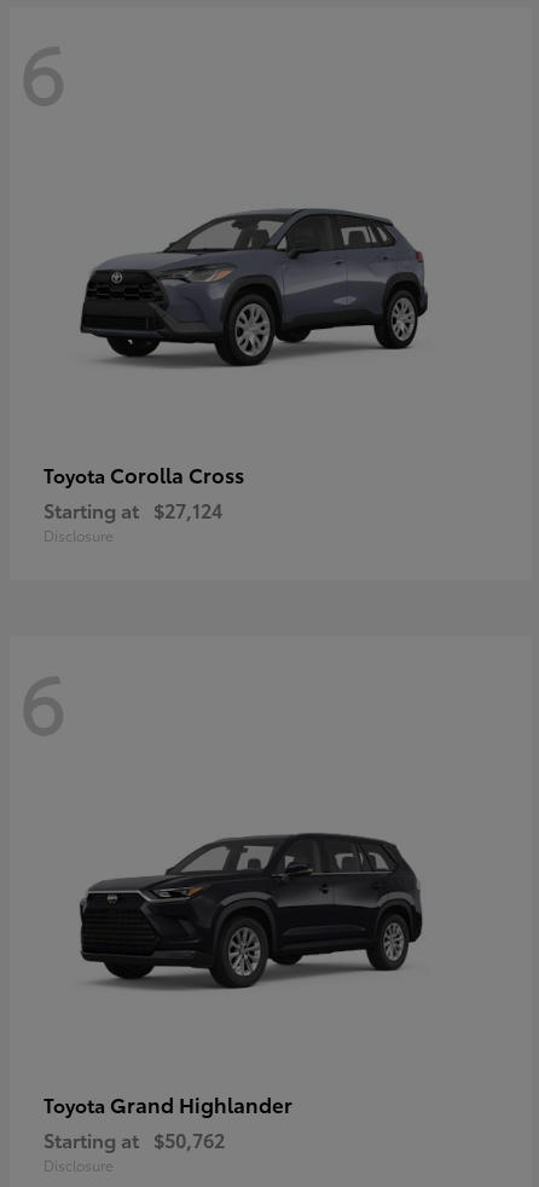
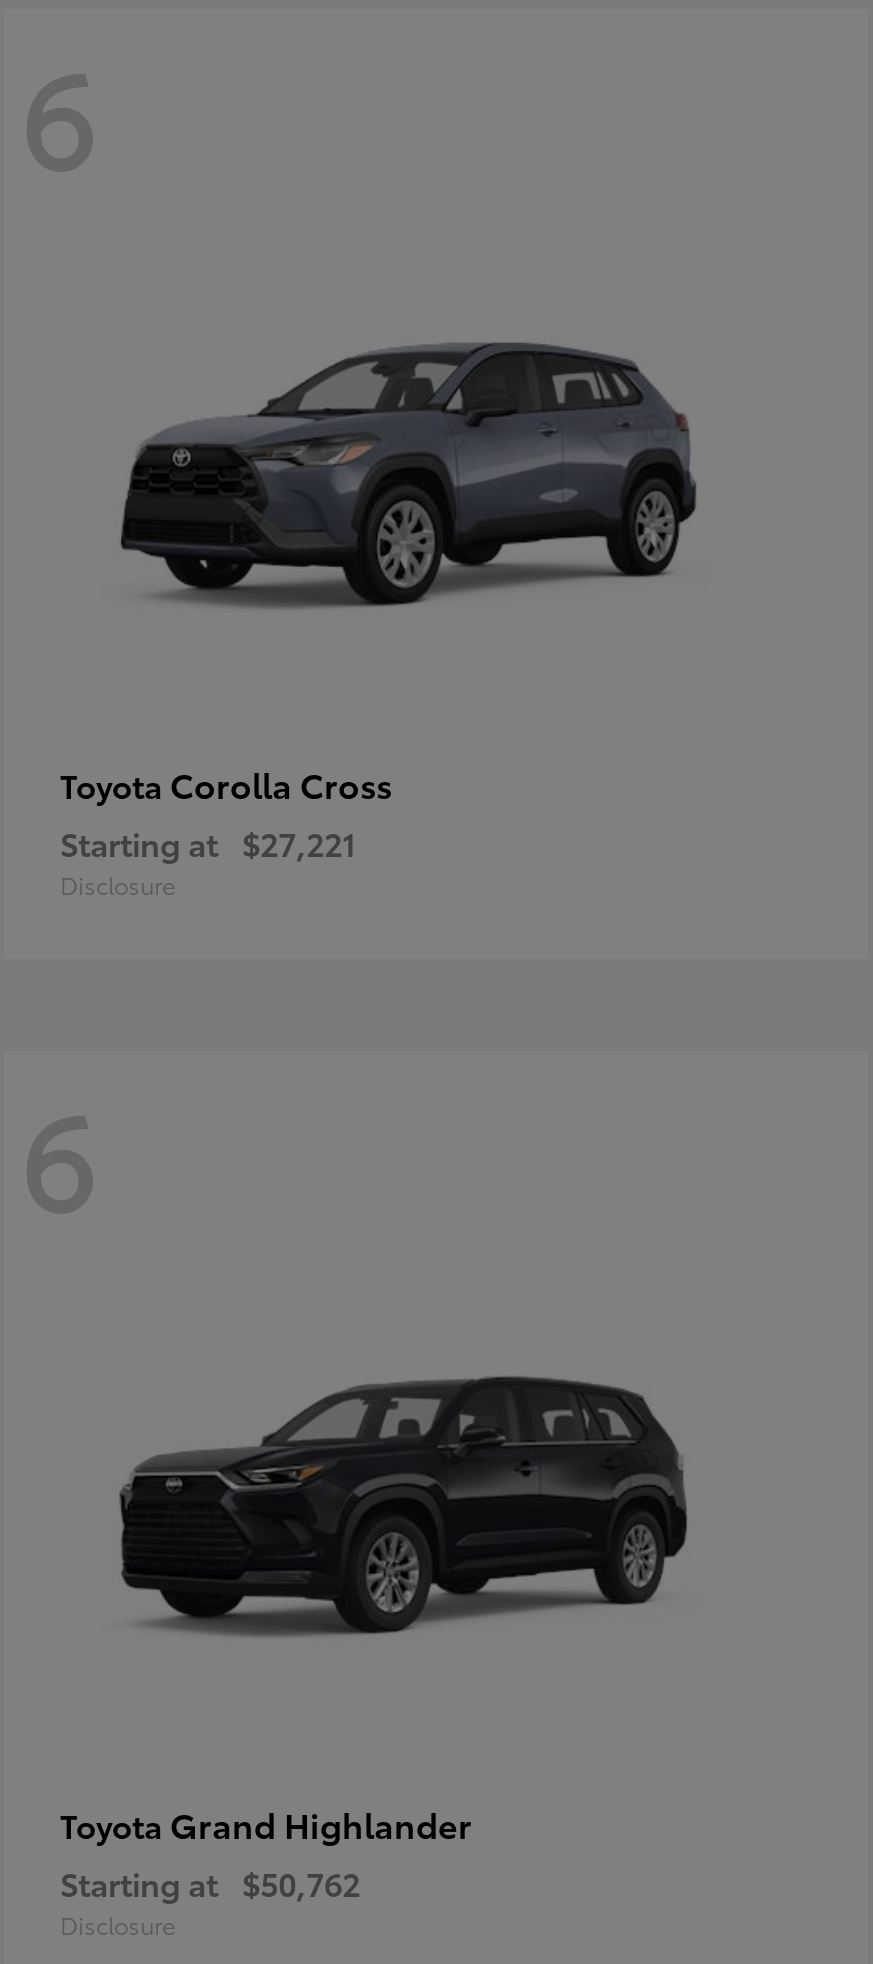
[44,496,222,524] Starting at $27,124 -> [60,818,356,864] Starting at $27,221

